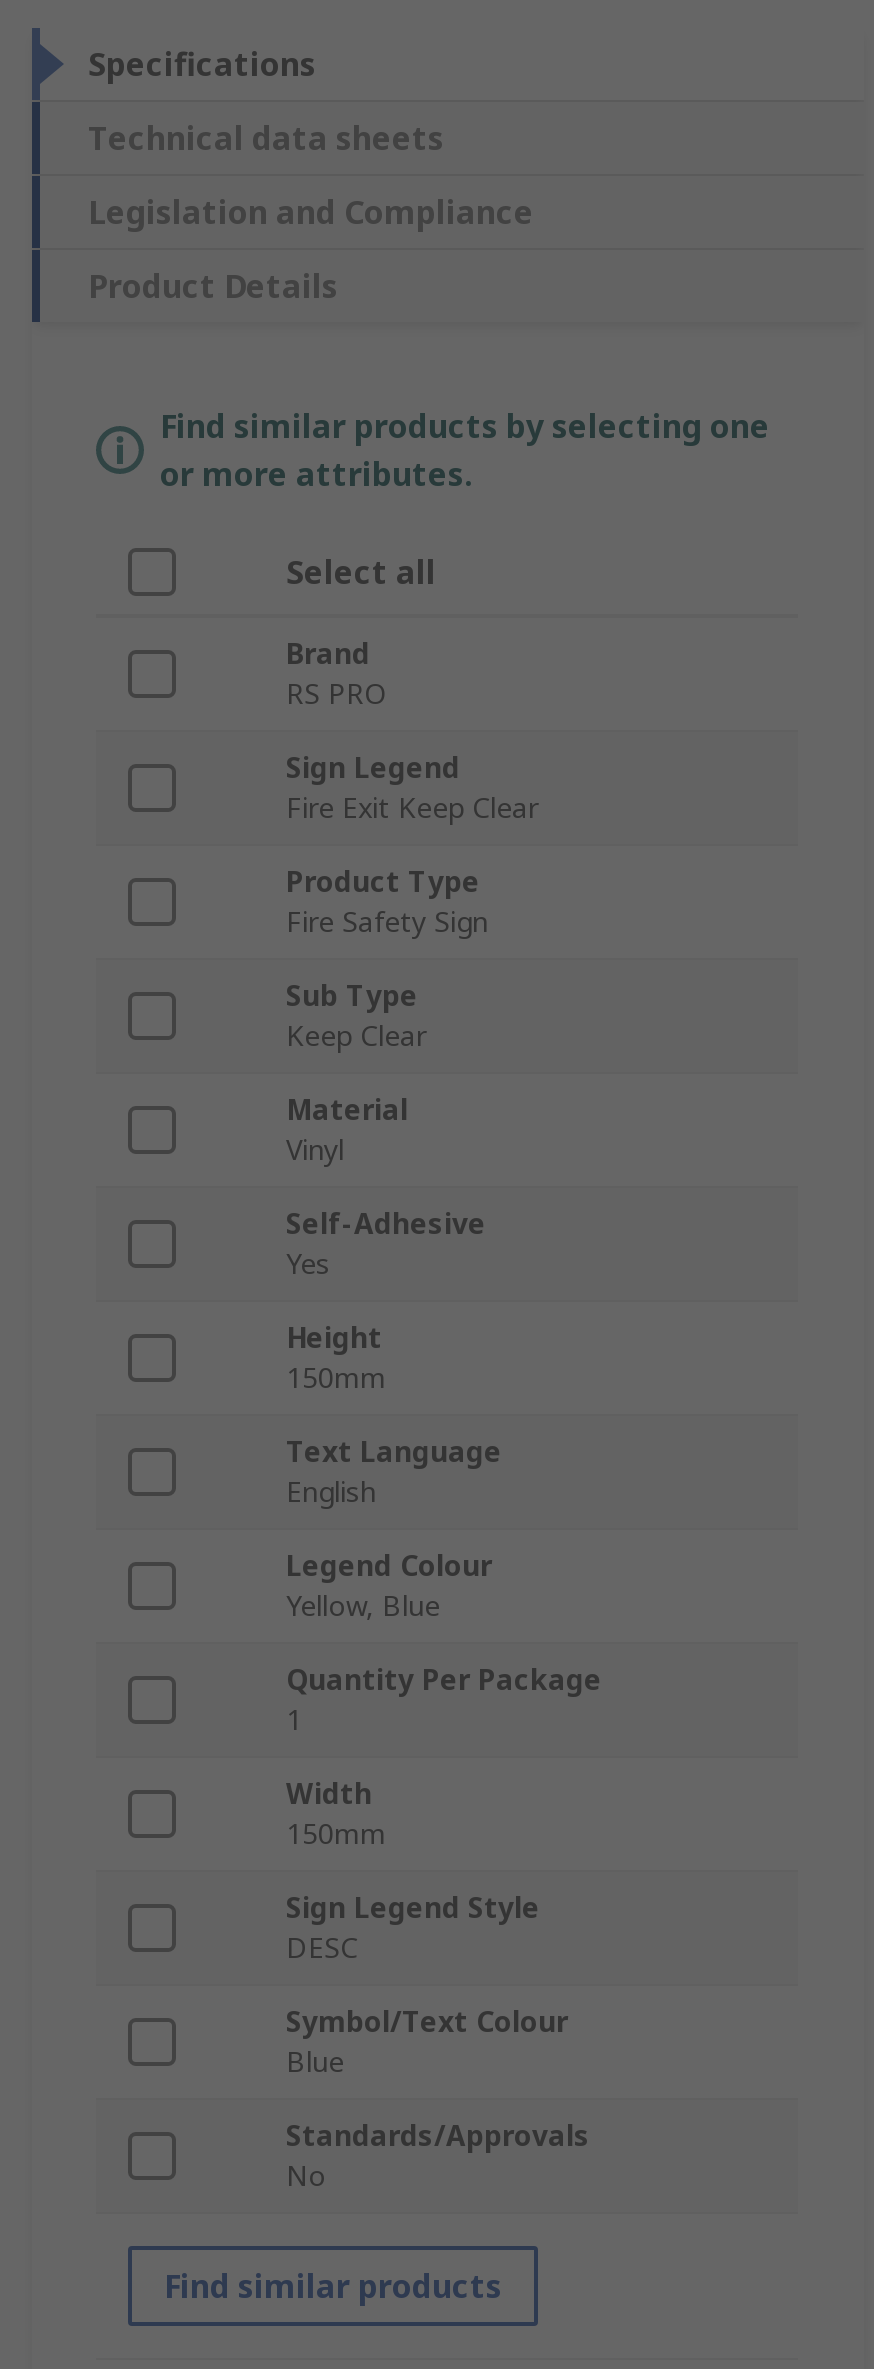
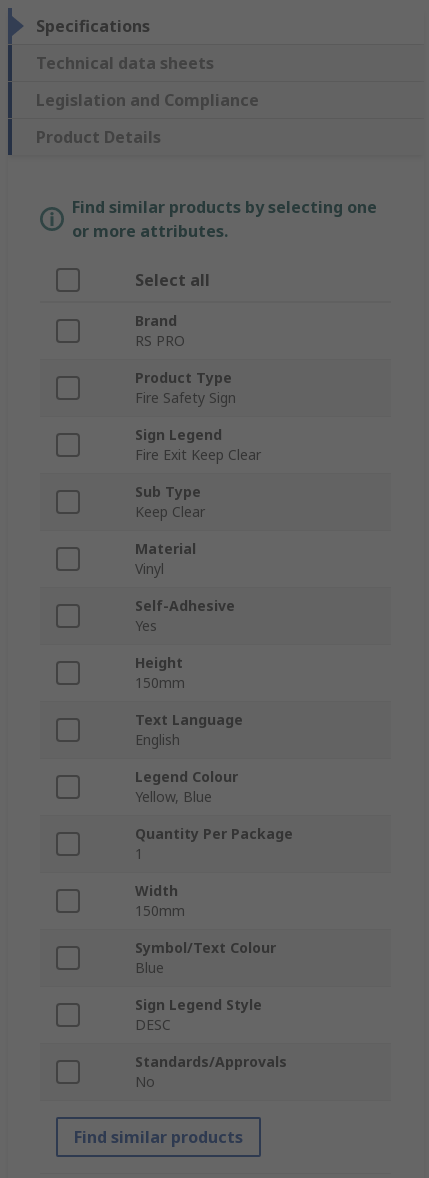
moved [286,748,538,826] -> [135,425,261,464]: Sign Legend | Fire Exit Keep Clear
moved [286,862,488,940] -> [135,368,236,407]: Product Type | Fire Safety Sign
moved [286,1888,540,1966] -> [135,995,262,1034]: Sign Legend Style | DESC
moved [286,2002,568,2080] -> [135,938,276,977]: Symbol/Text Colour | Blue

